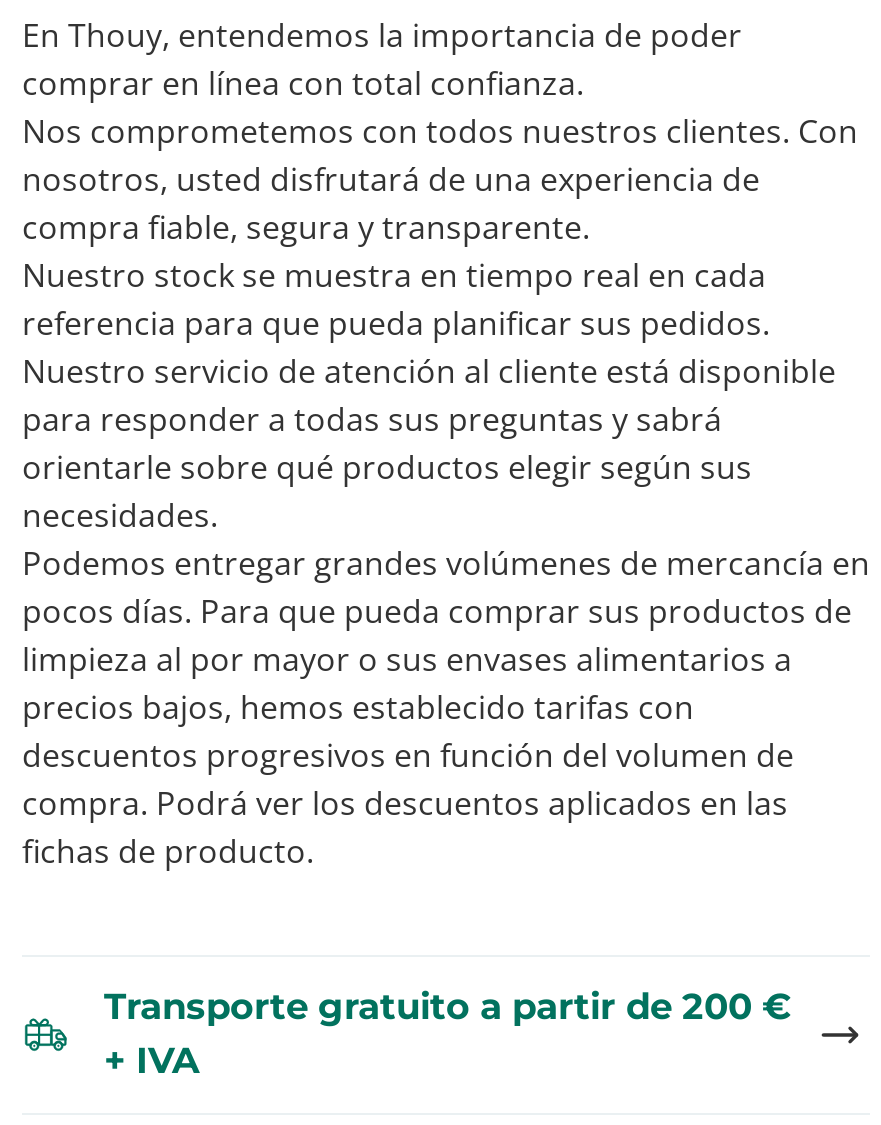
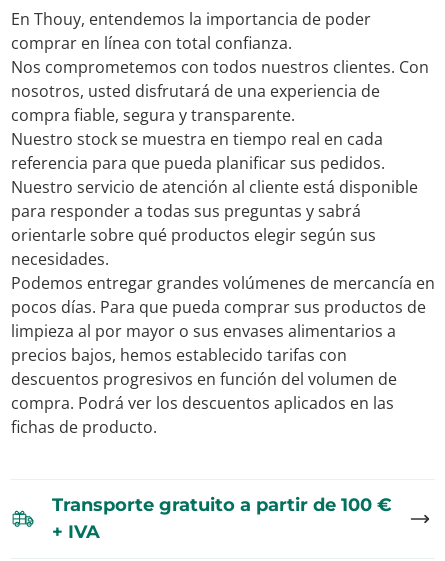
[104,984,792,1028] Transporte gratuito a partir de 200 € -> [52,494,392,516] Transporte gratuito a partir de 100 €

